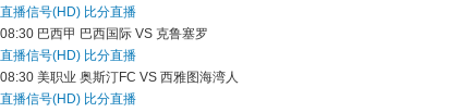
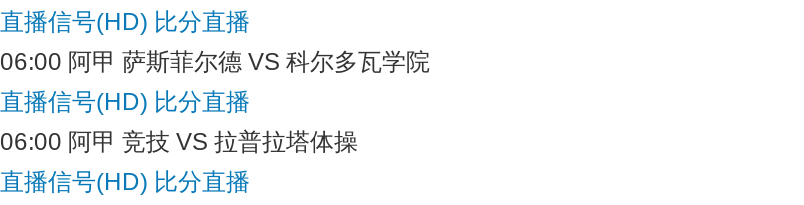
[0,26,208,41] 08:30 巴西甲巴西国际 VS 克鲁塞罗 -> [0,48,430,76] 06:00 阿甲萨斯菲尔德 VS 科尔多瓦学院
[0,70,239,85] 08:30 美职业奥斯汀FC VS 西雅图海湾人 -> [0,128,358,156] 06:00 阿甲竞技 VS 拉普拉塔体操

